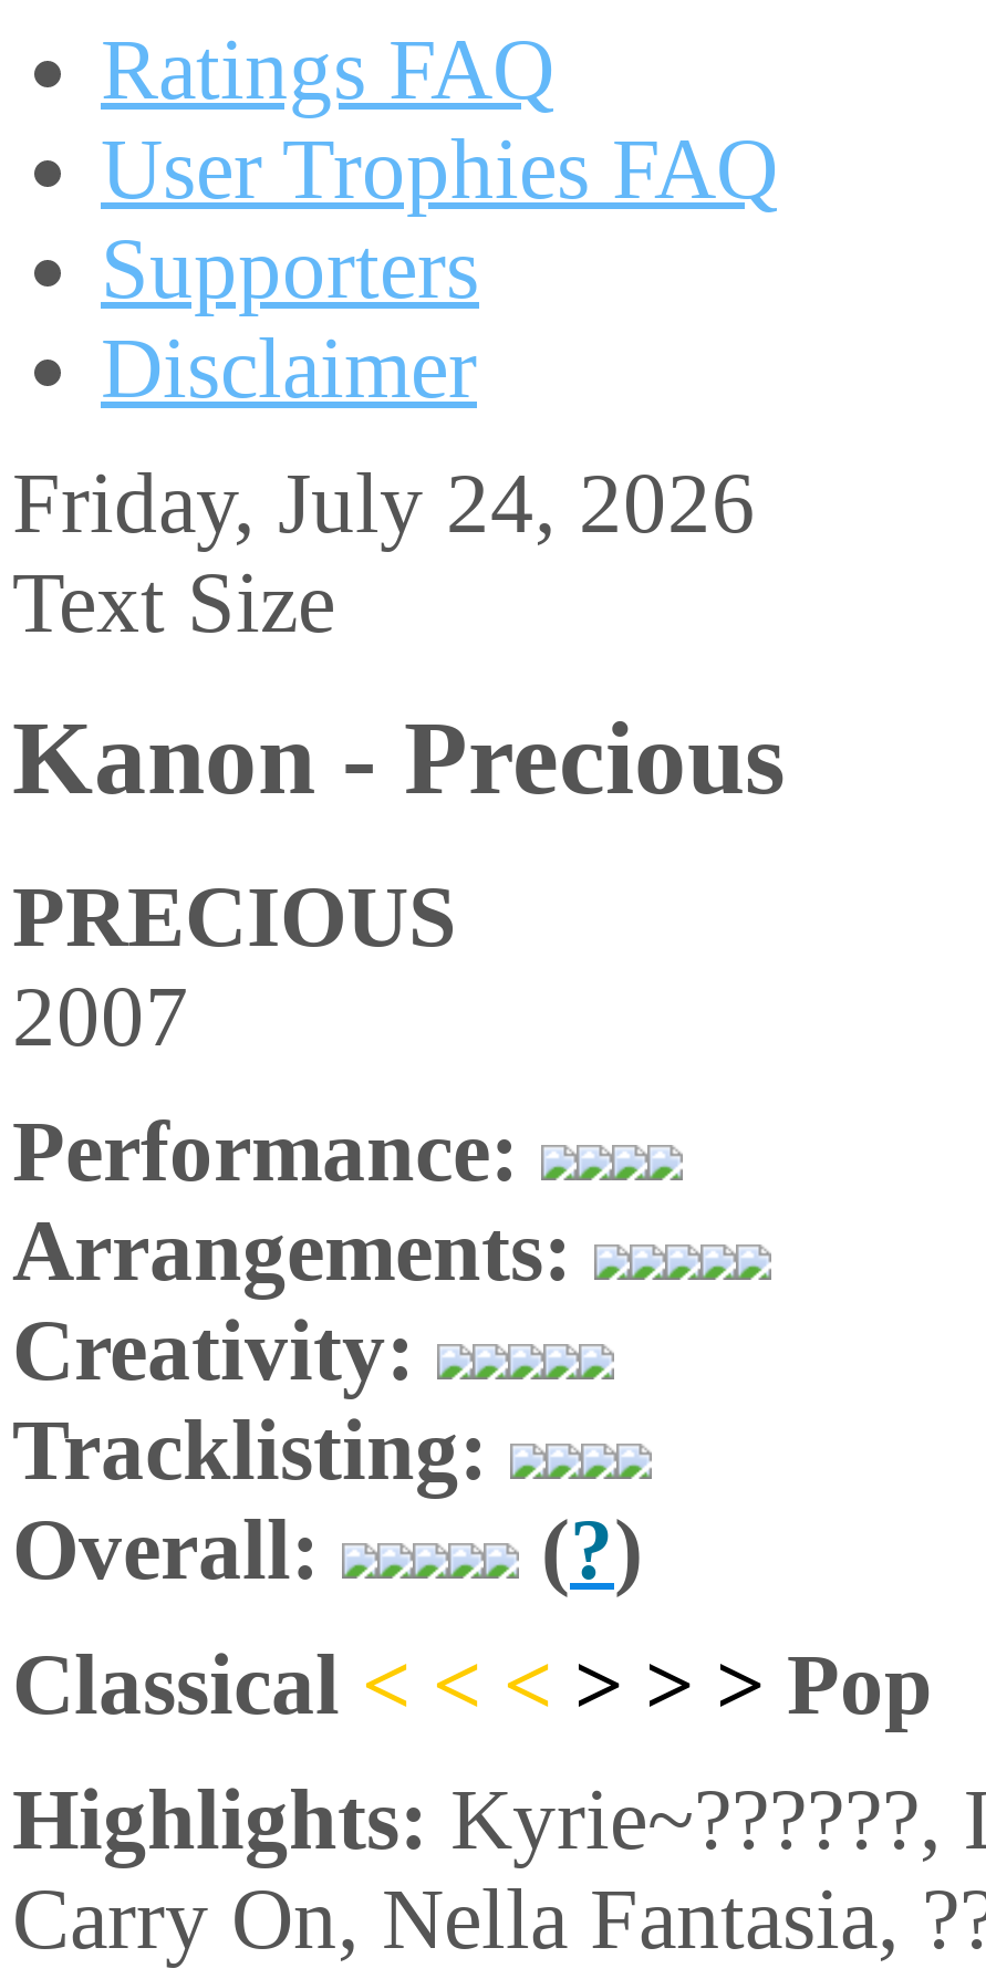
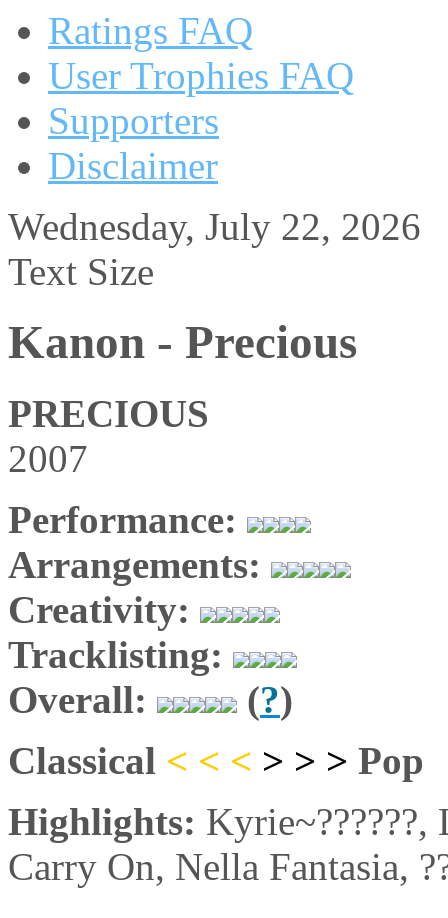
[12,455,756,550] Friday, July 24, 2026 -> [8,205,421,248] Wednesday, July 22, 2026

